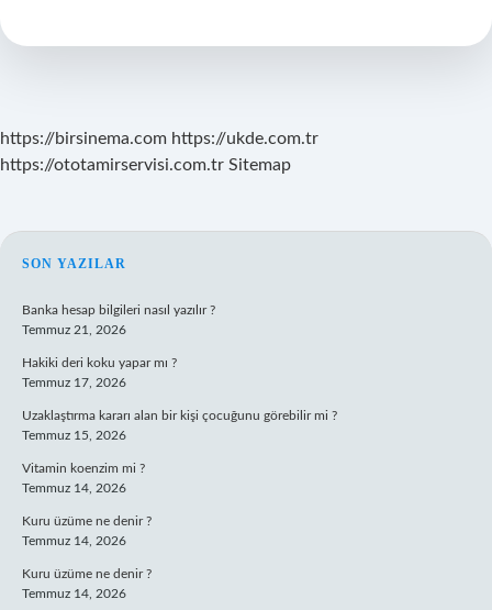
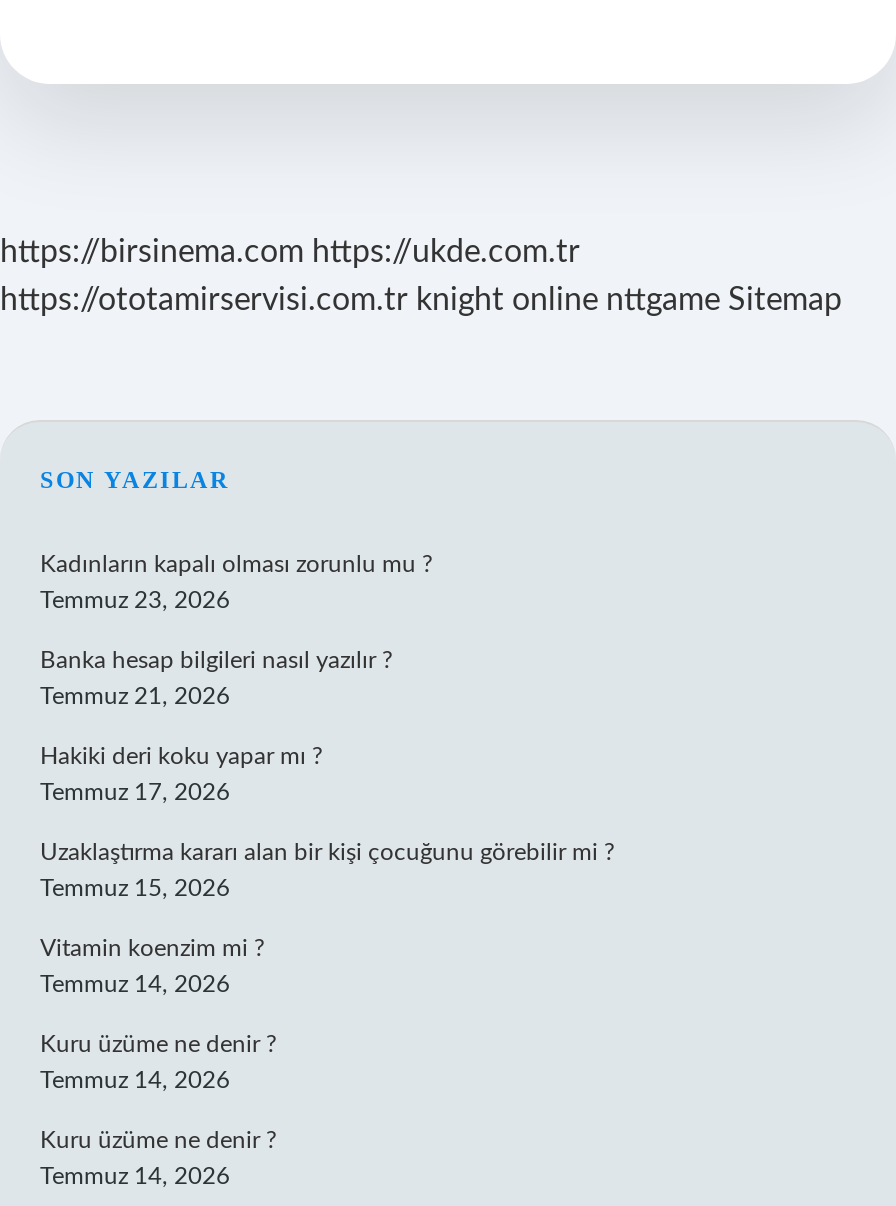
[0,156,291,174] https://ototamirservisi.com.tr Sitemap -> [0,284,842,316] https://ototamirservisi.com.tr knight online nttgame Sitemap
none -> [40,552,432,612] Kadınların kapalı olması zorunlu mu ? | Temmuz 23, 2026

